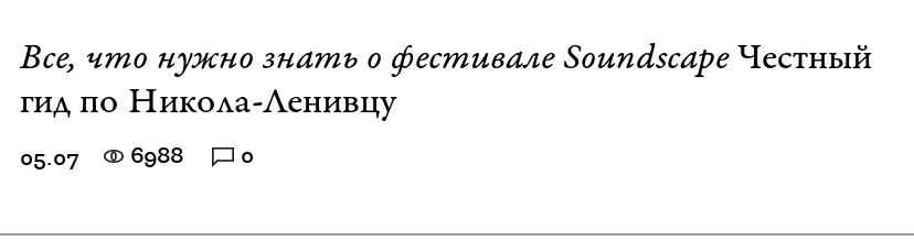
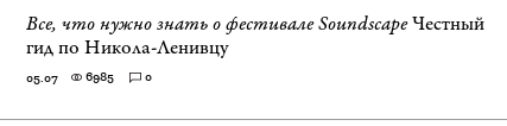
[20,143,183,172] 05.07 6988 -> [26,70,114,86] 05.07 6985

